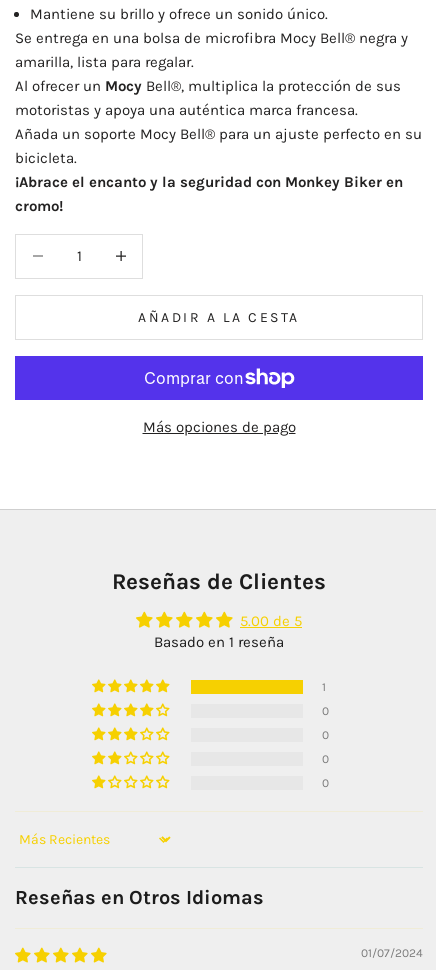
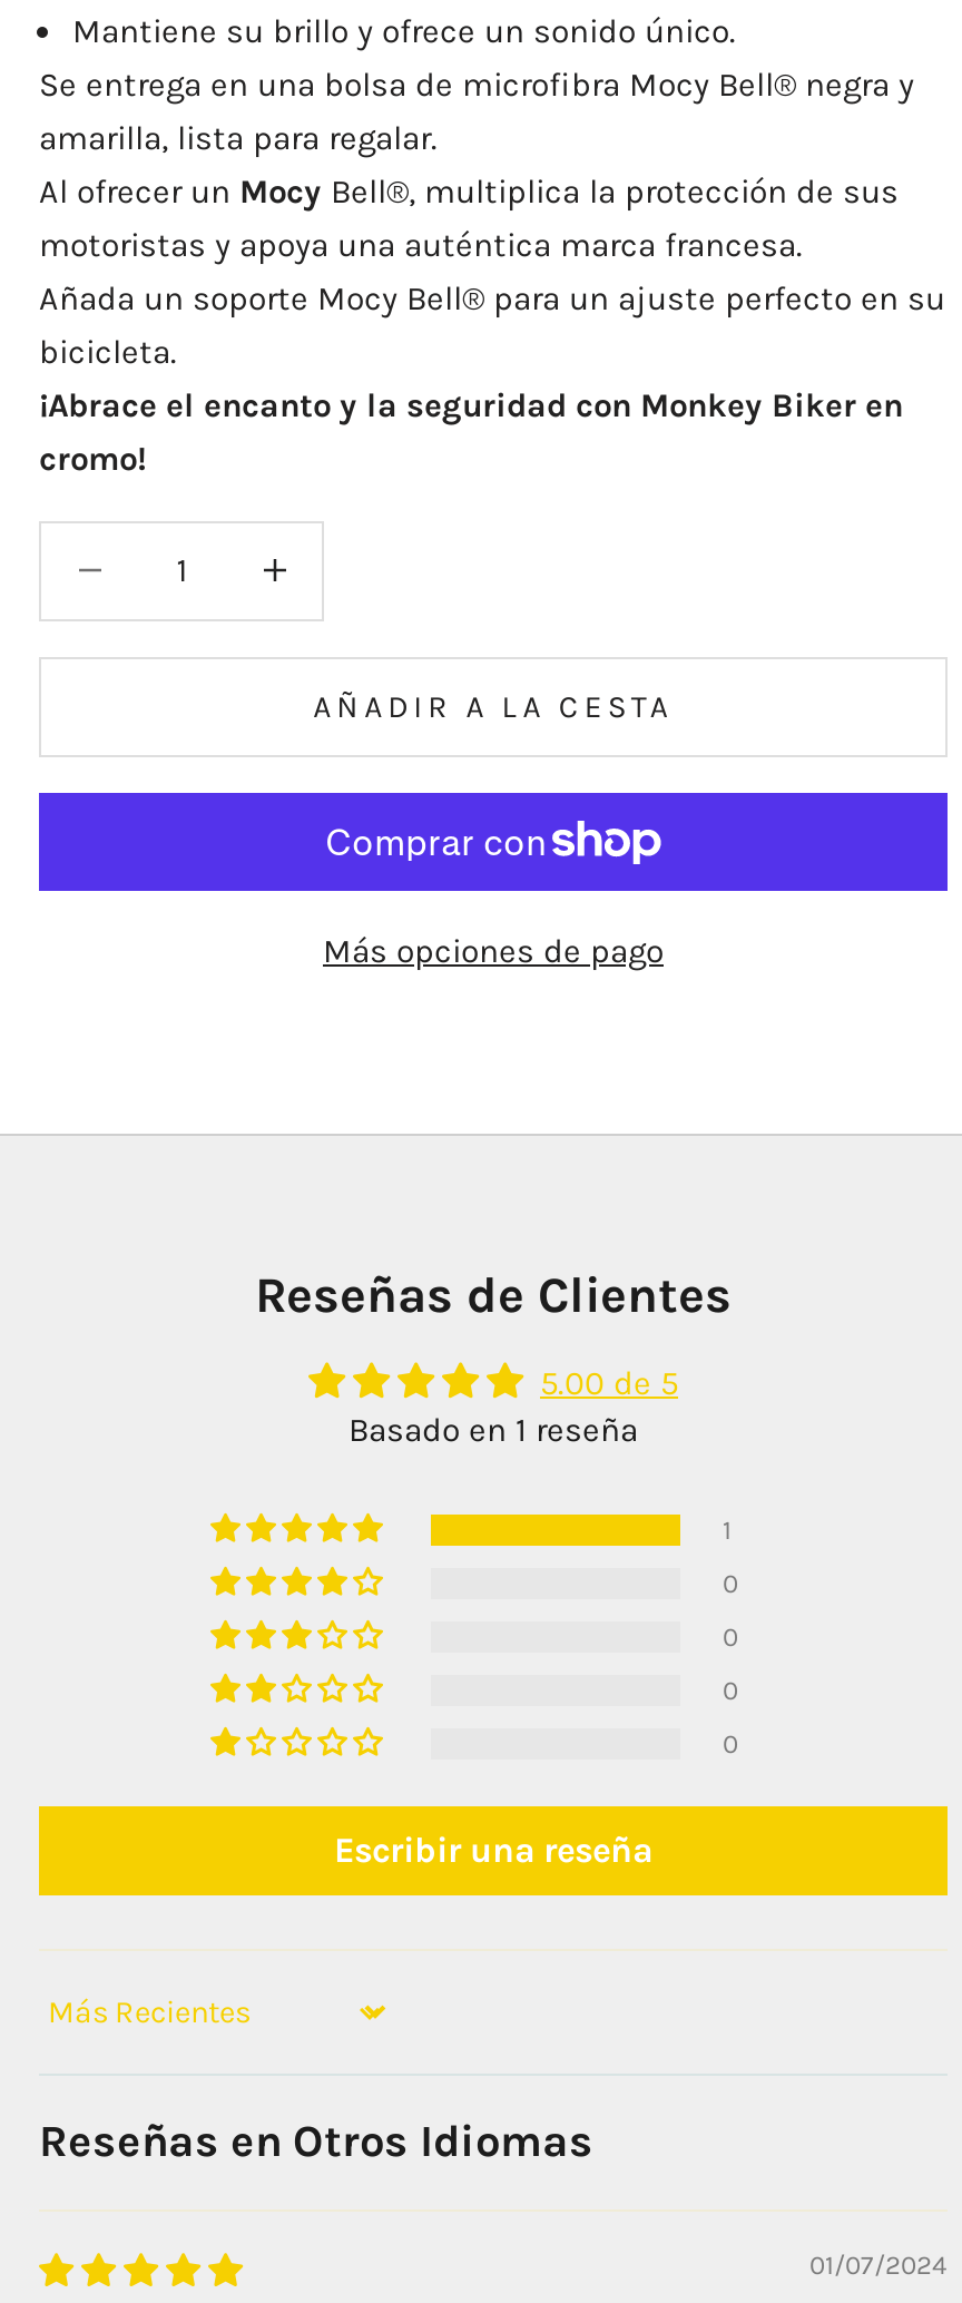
none -> [334,1830,652,1872] Escribir una reseña

